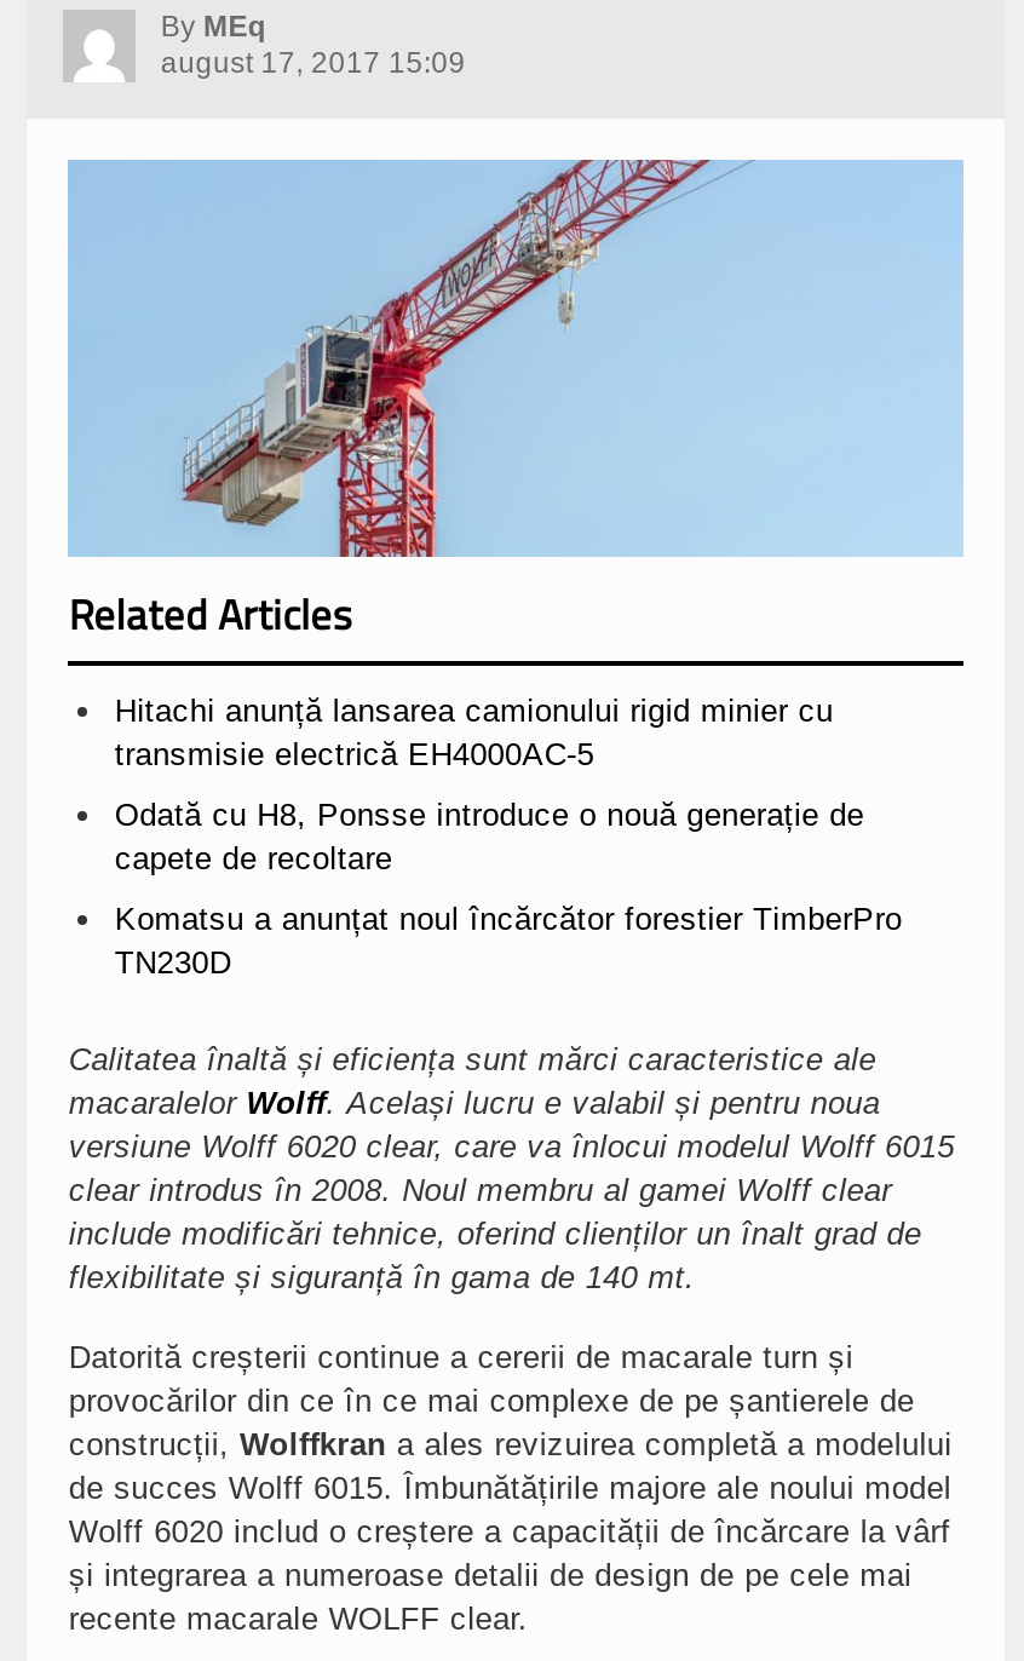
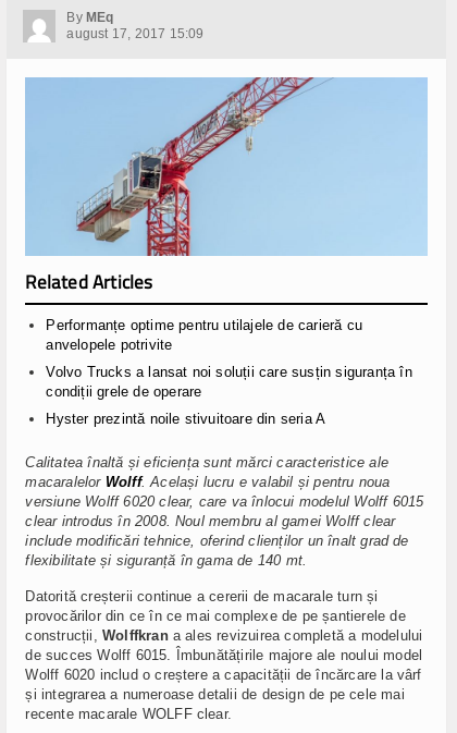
[115,693,833,773] Hitachi anunță lansarea camionului rigid minier cu | transmisie electrică EH4000AC-5 -> [46,317,362,353] Performanțe optime pentru utilajele de carieră cu | anvelopele potrivite
[115,797,864,877] Odată cu H8, Ponsse introduce o nouă generație de | capete de recoltare -> [46,364,412,400] Volvo Trucks a lansat noi soluții care susțin siguranța în | condiții grele de operare
[115,901,902,981] Komatsu a anunțat noul încărcător forestier TimberPro | TN230D -> [46,411,326,427] Hyster prezintă noile stivuitoare din seria A

